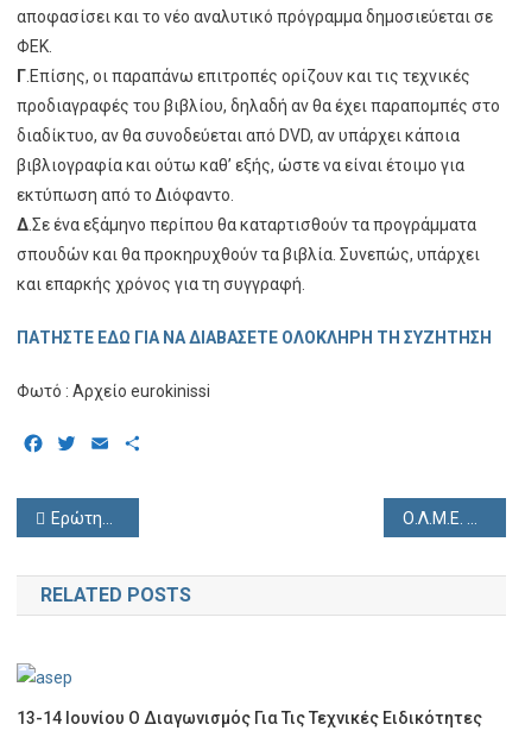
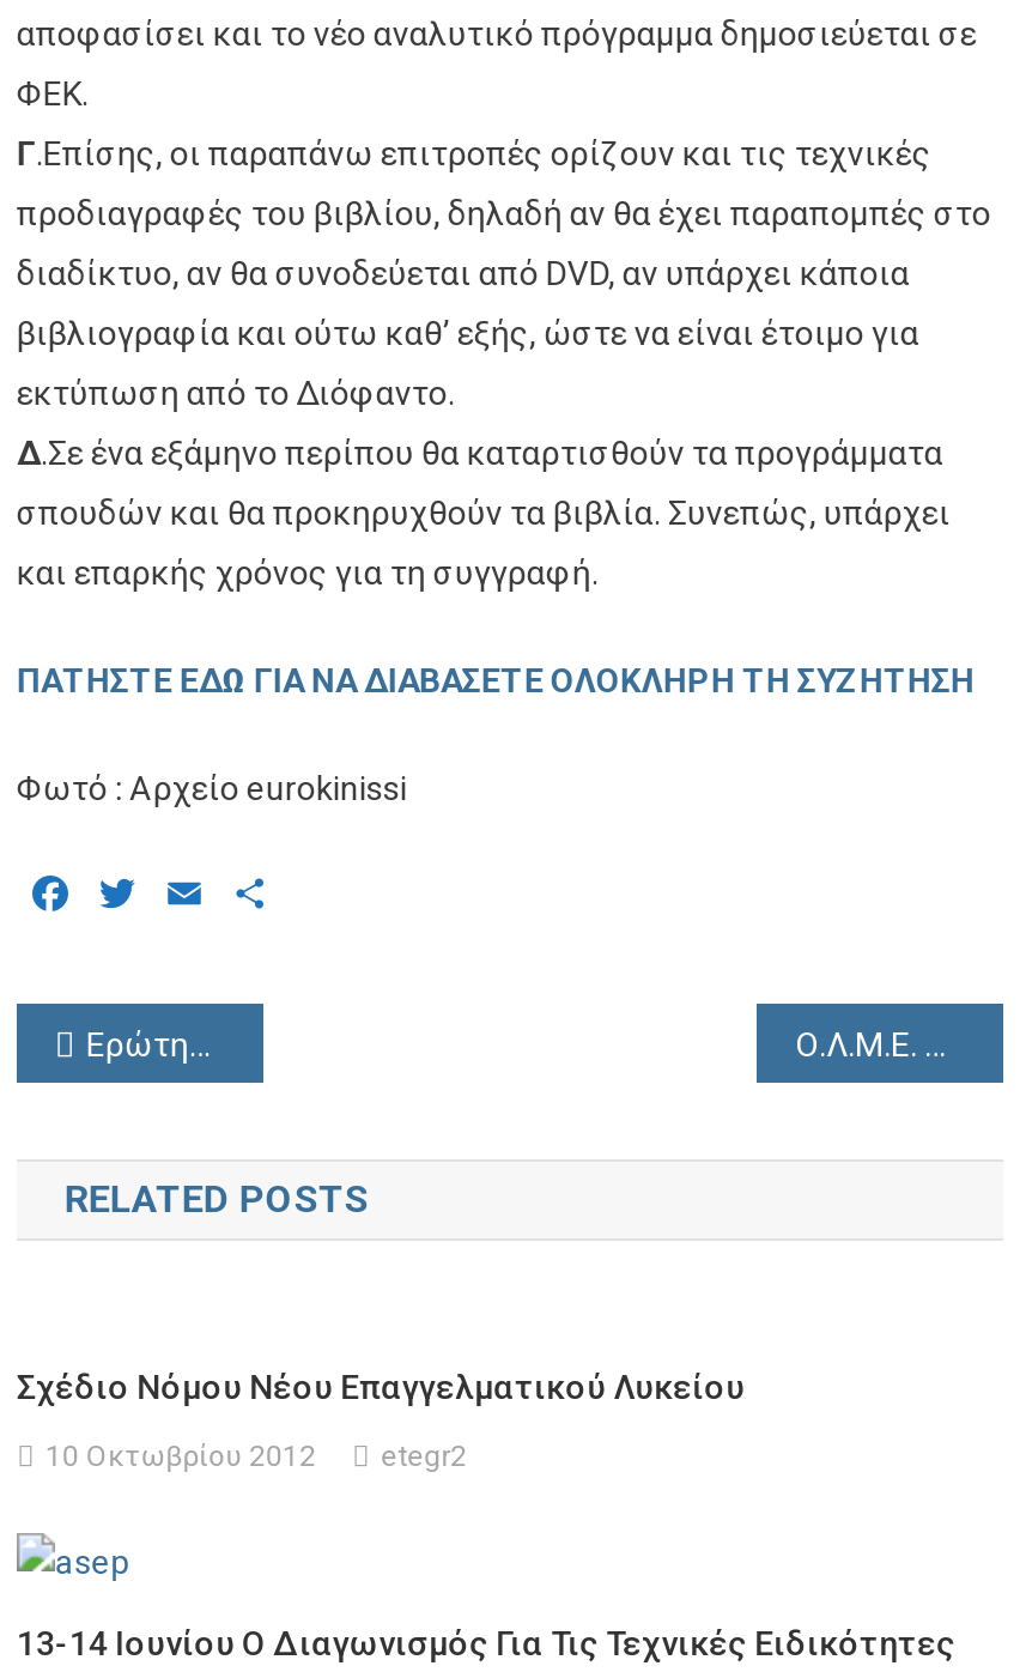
none -> [17,1367,745,1472] Σχέδιο Νόμου Νέου Επαγγελματικού Λυκείου | 10 Οκτωβρίου 2012 | etegr2

